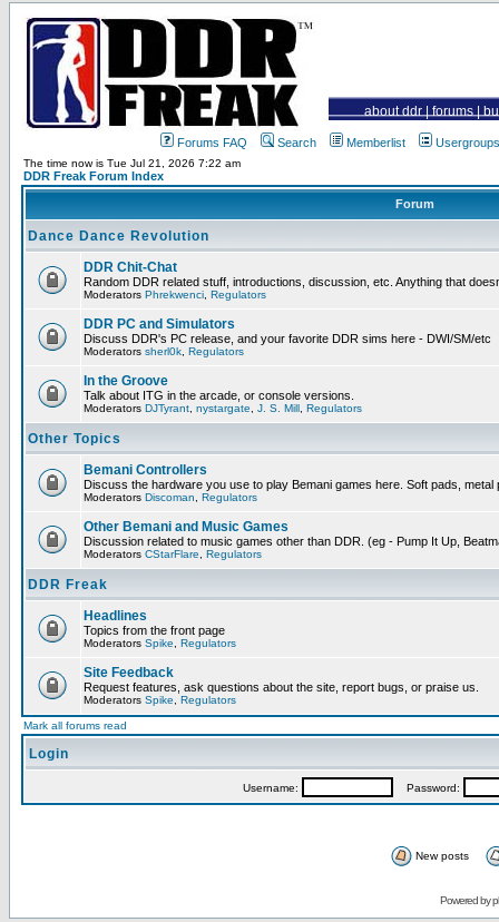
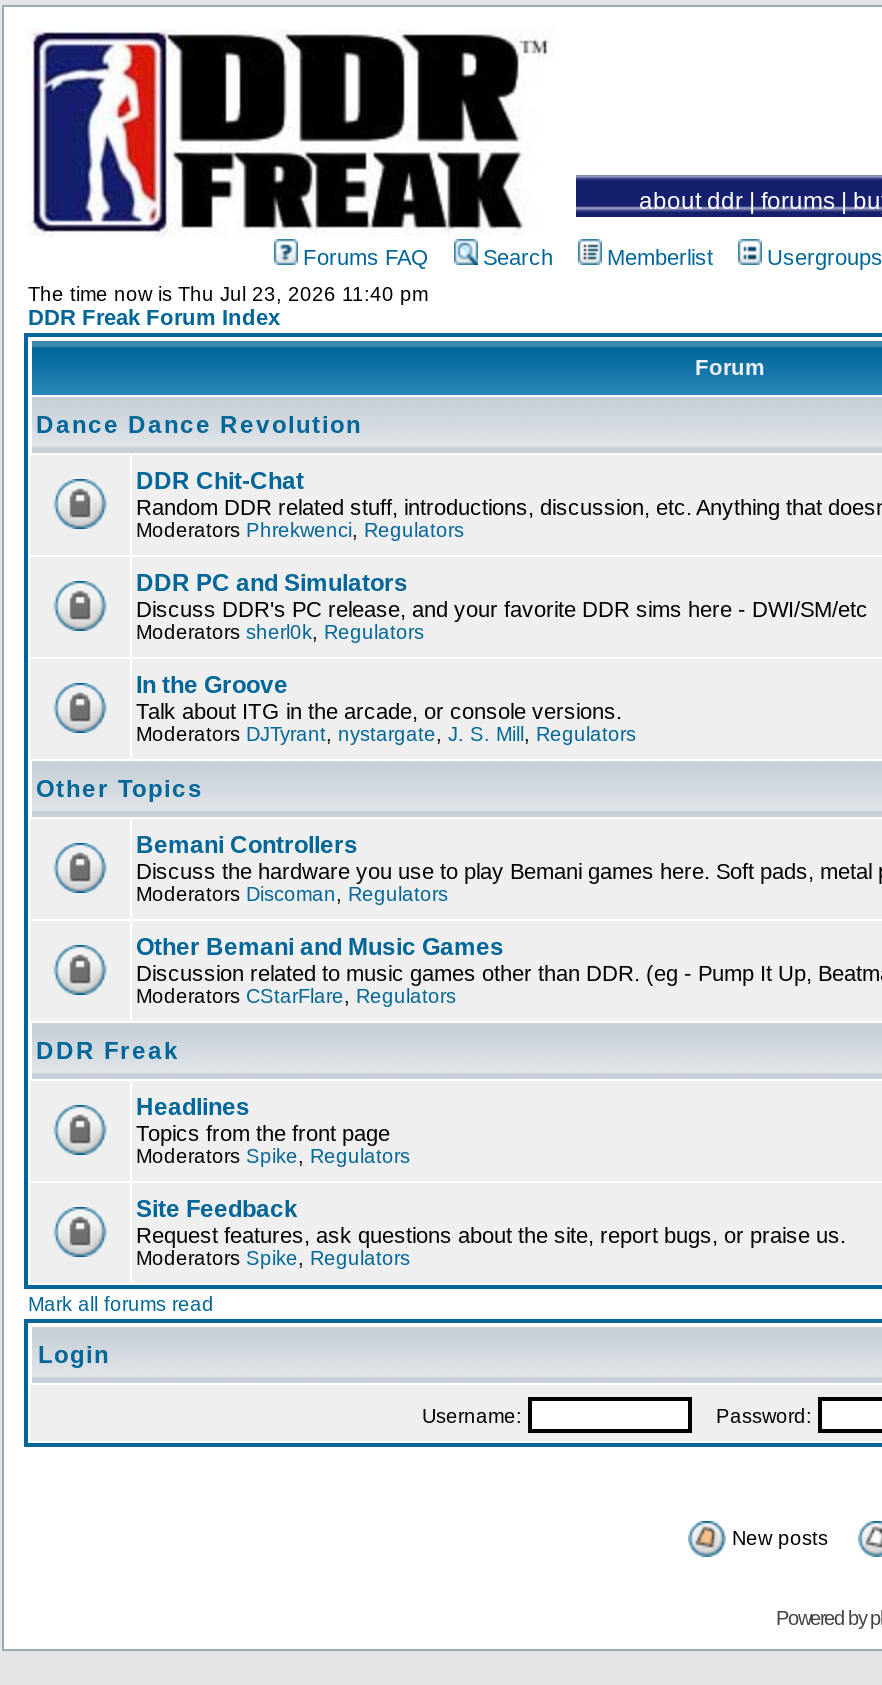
[23,157,241,169] The time now is Tue Jul 21, 2026 7:22 am -> [28,283,428,305] The time now is Thu Jul 23, 2026 11:40 pm

